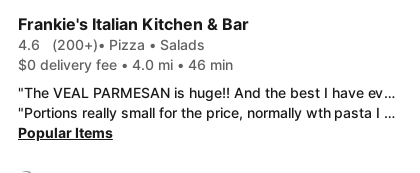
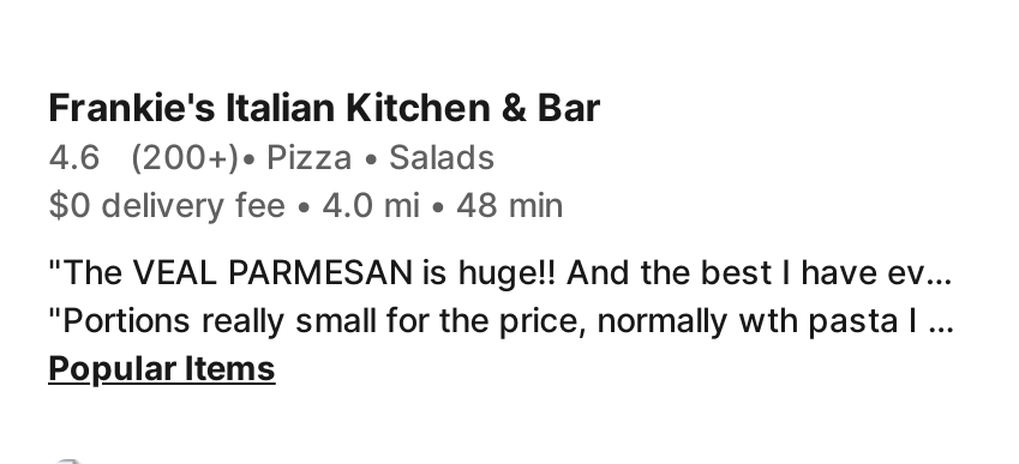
[18,56,233,73] $0 delivery fee • 4.0 mi • 46 min -> [48,183,563,224] $0 delivery fee • 4.0 mi • 48 min

